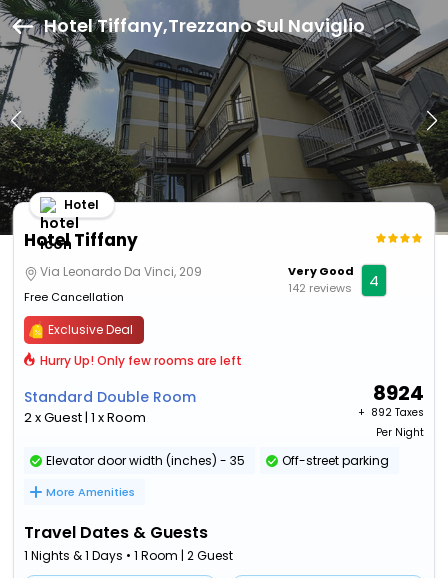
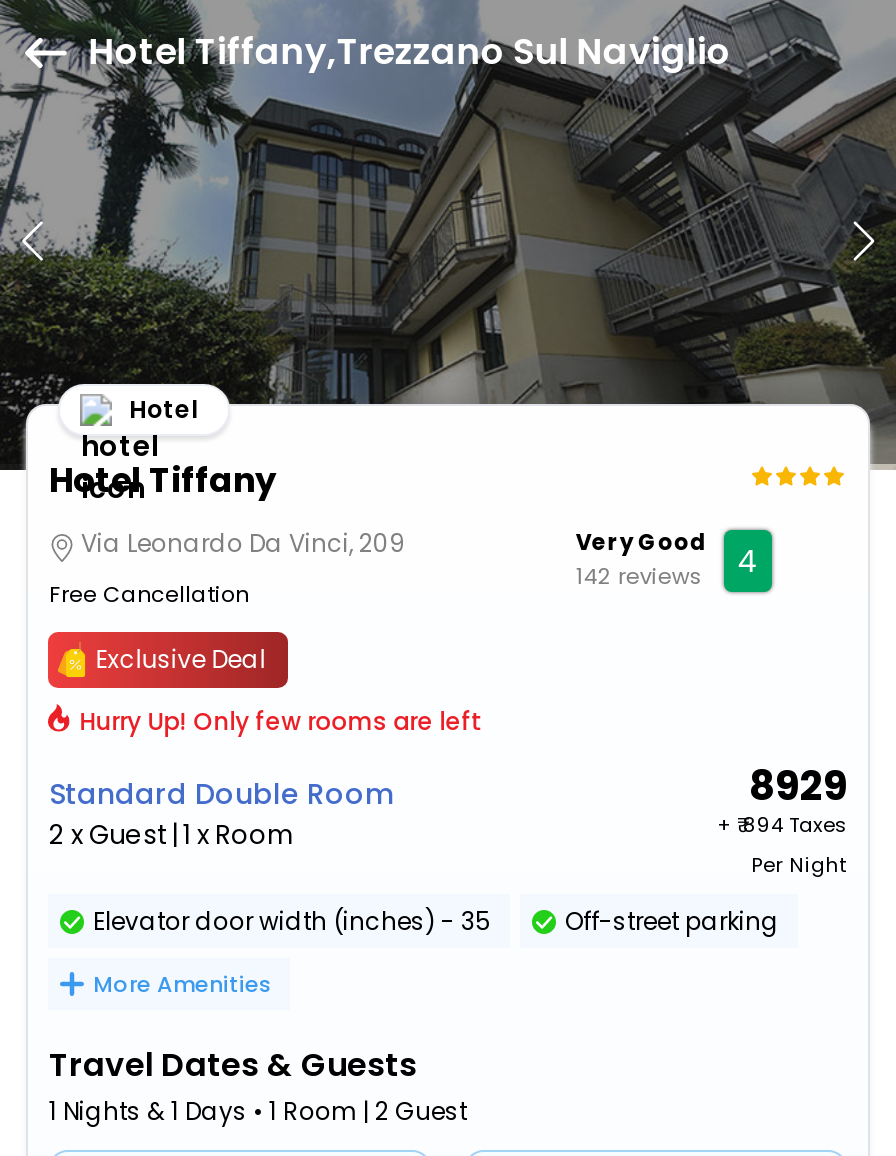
[372,379,423,407] 8924 -> [749,758,847,814] 8929
[357,405,423,420] + ₹ 892 Taxes -> [717,810,847,840] + ₹ 894 Taxes

